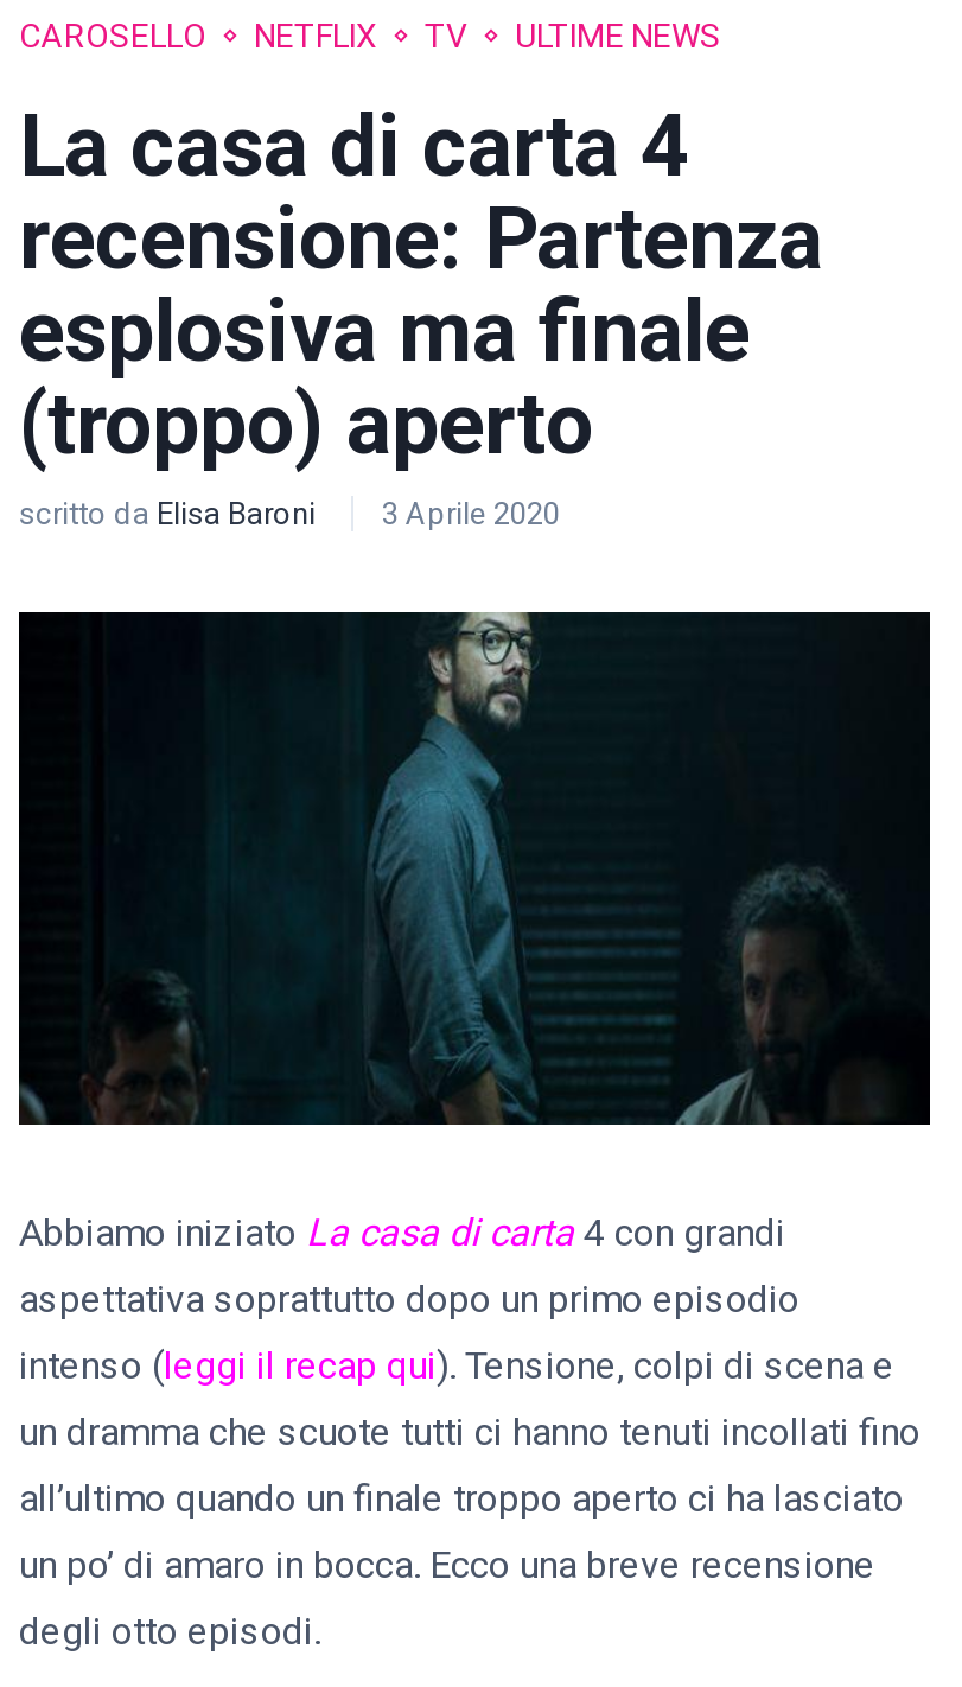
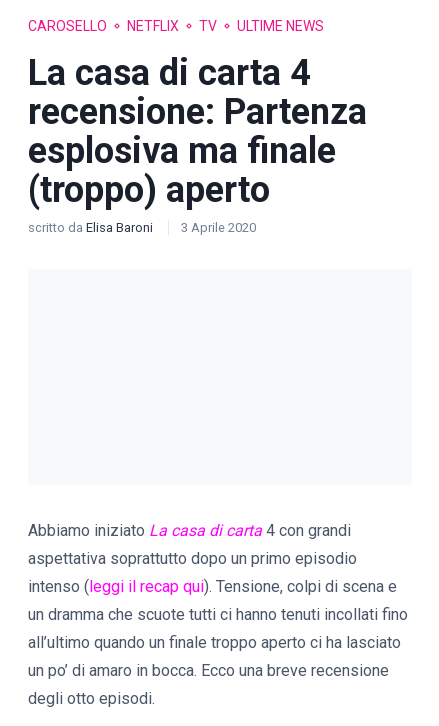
[17,610,932,1127] [image] -> none

